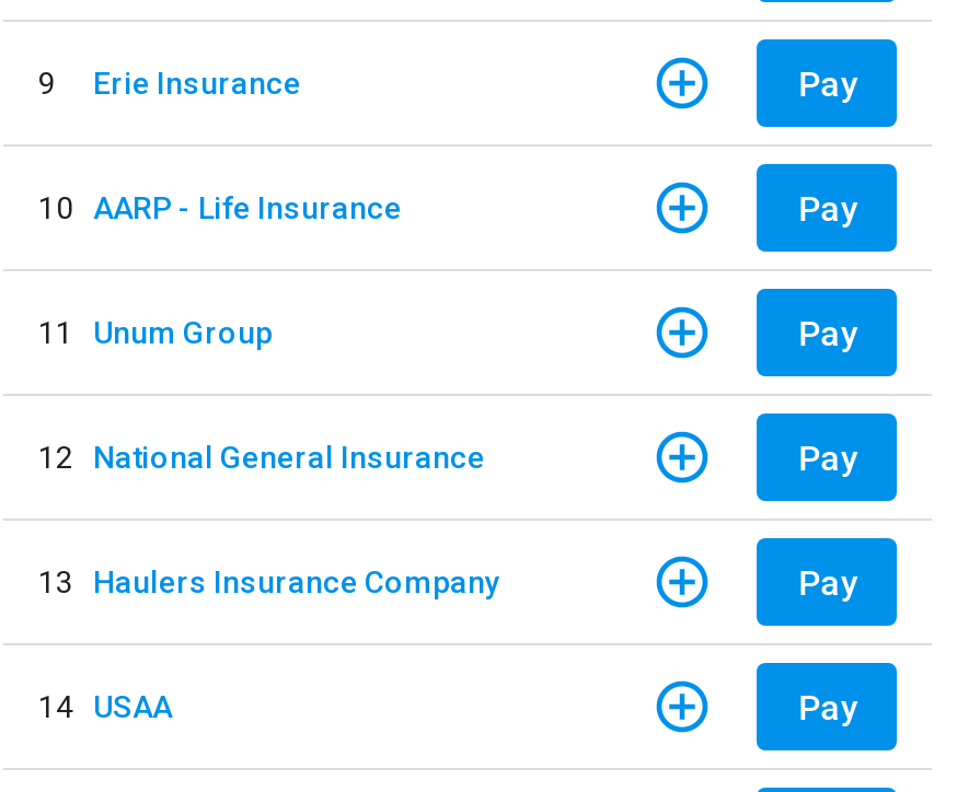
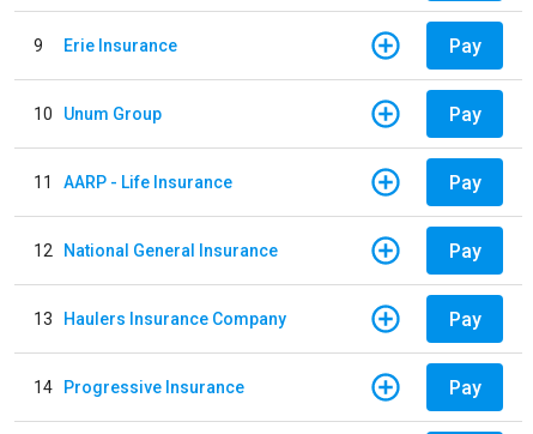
[38,189,402,224] 10 AARP - Life Insurance -> [34,104,162,123] 10 Unum Group
[38,314,273,349] 11 Unum Group -> [34,172,232,191] 11 AARP - Life Insurance
[38,688,172,723] 14 USAA -> [34,377,244,396] 14 Progressive Insurance

